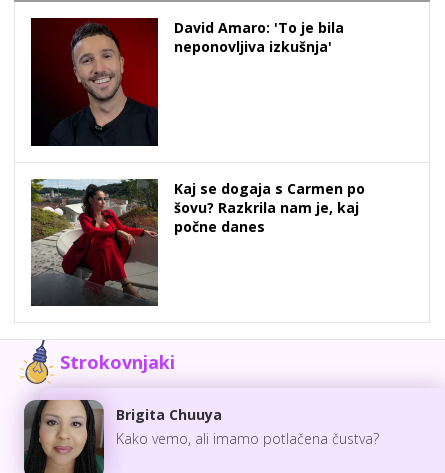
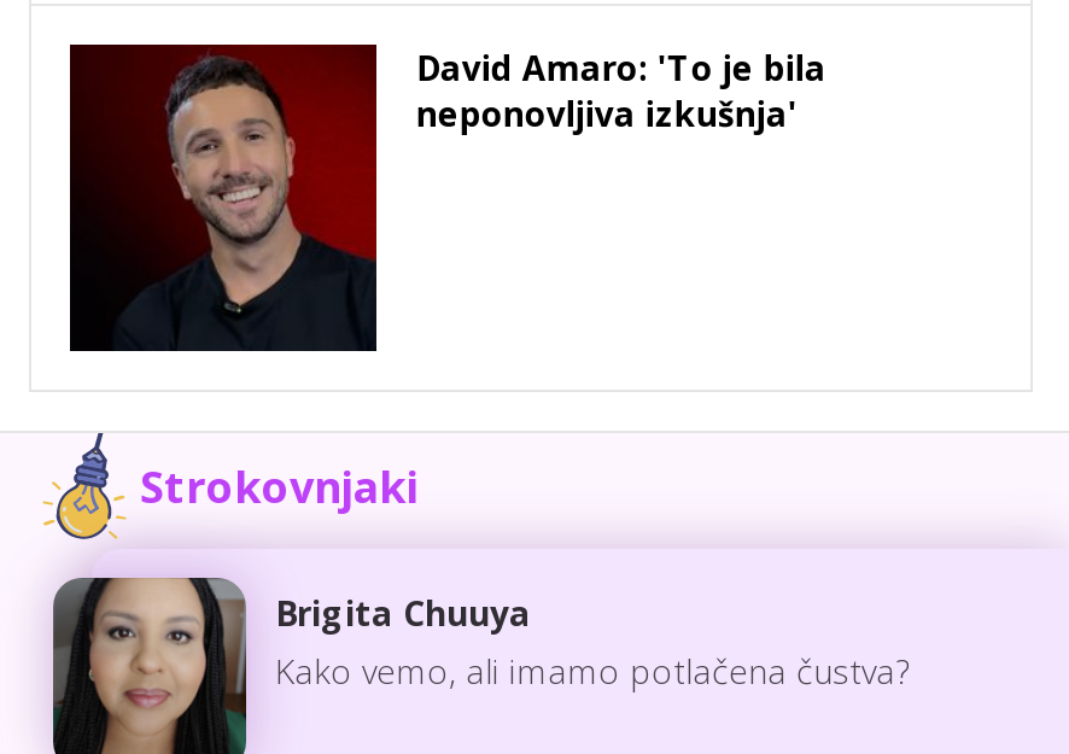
[30,179,365,307] [image] | Kaj se dogaja s Carmen po | šovu? Razkrila nam je, kaj | počne danes -> none

